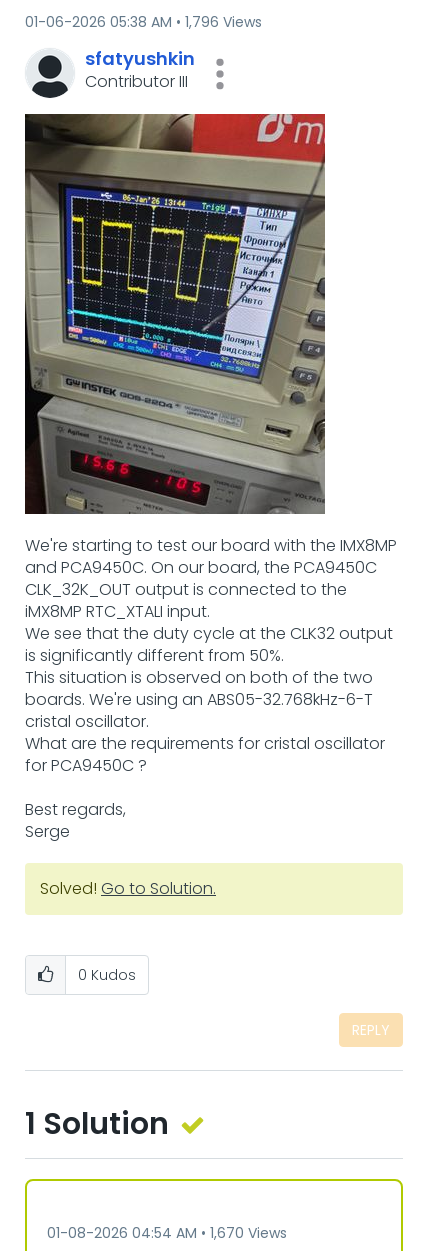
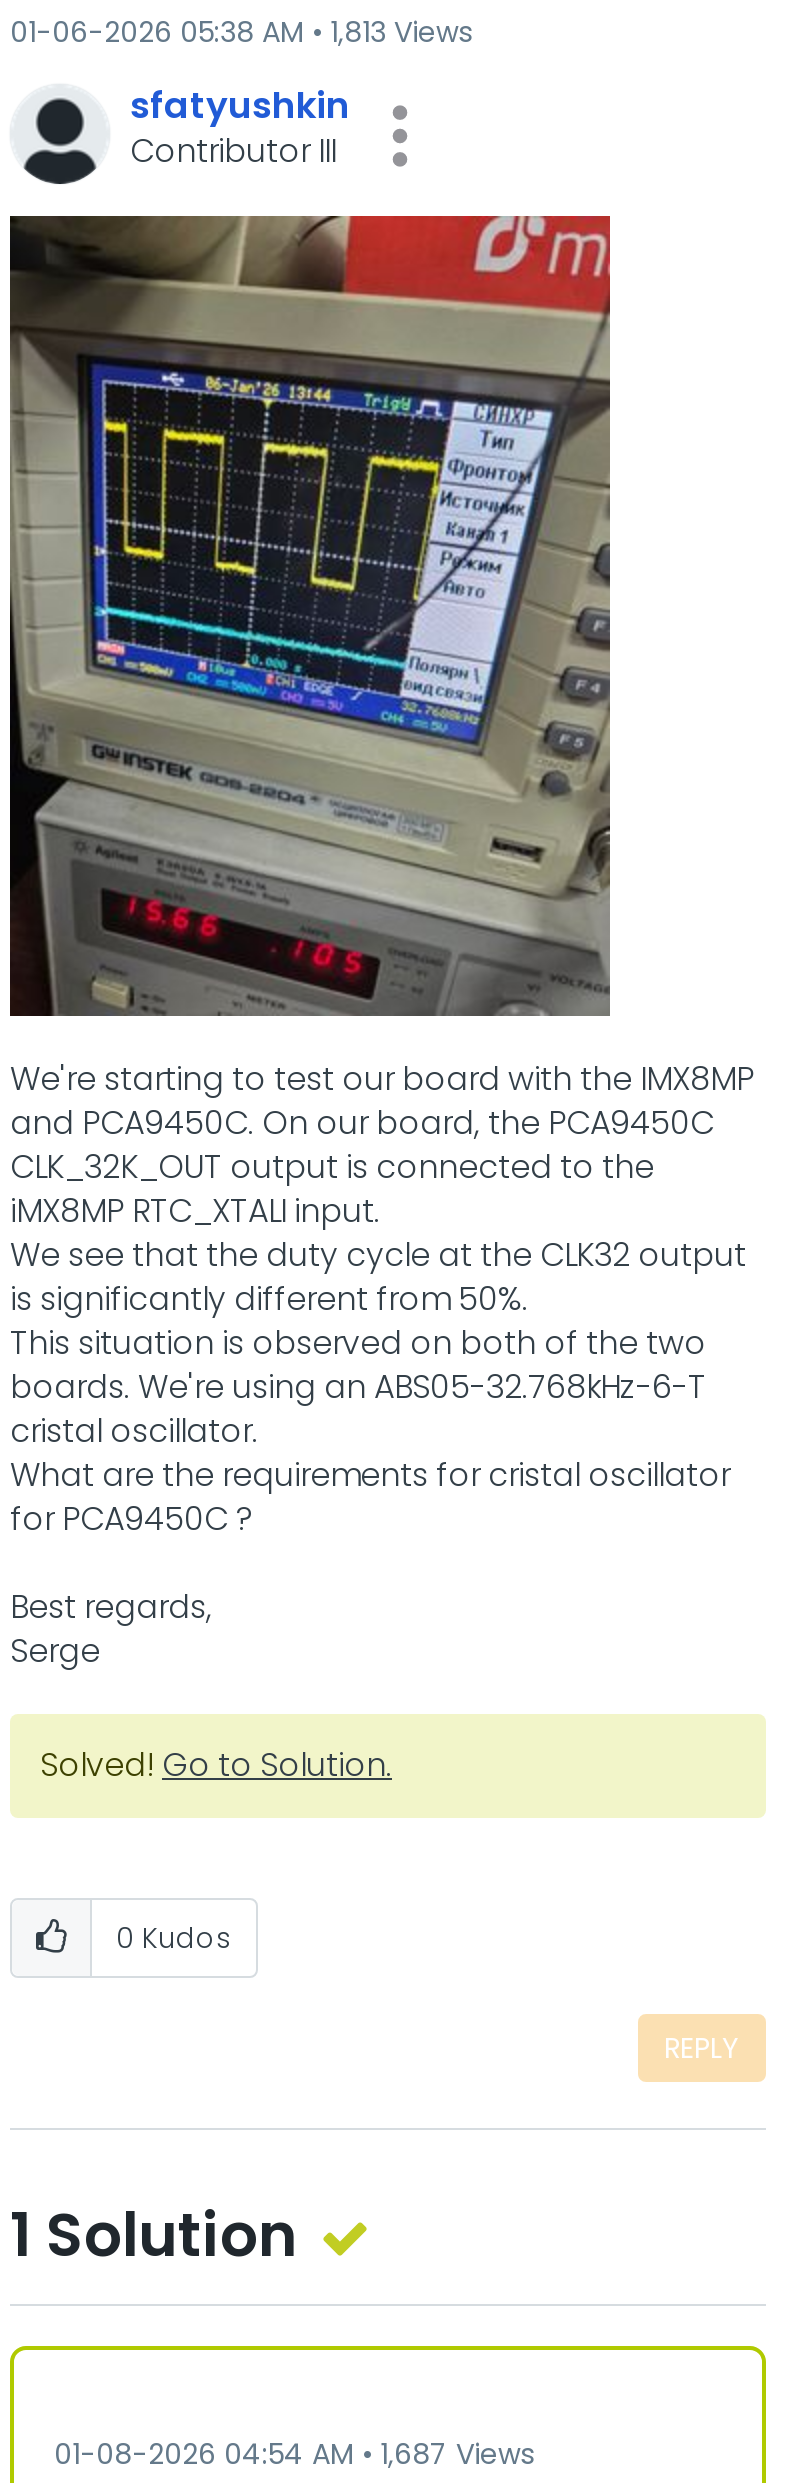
[25,12,262,32] 01-06-2026 05:38 AM 1,796 Views -> [10,12,472,52] 01-06-2026 05:38 AM 1,813 Views
[47,1223,287,1243] 01-08-2026 04:54 AM 1,670 Views -> [54,2434,534,2474] 01-08-2026 04:54 AM 1,687 Views

